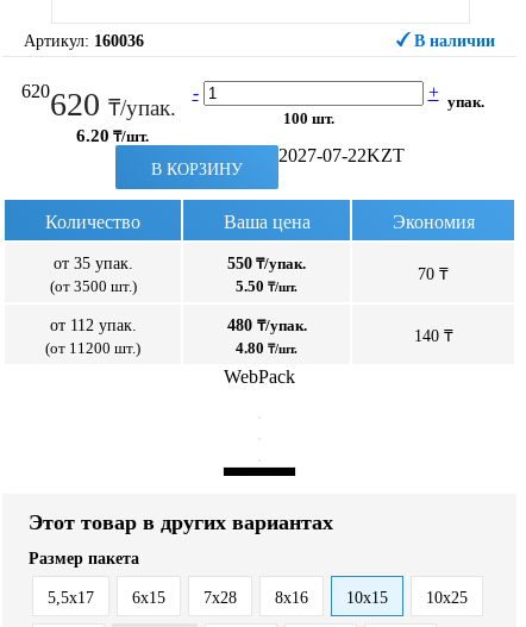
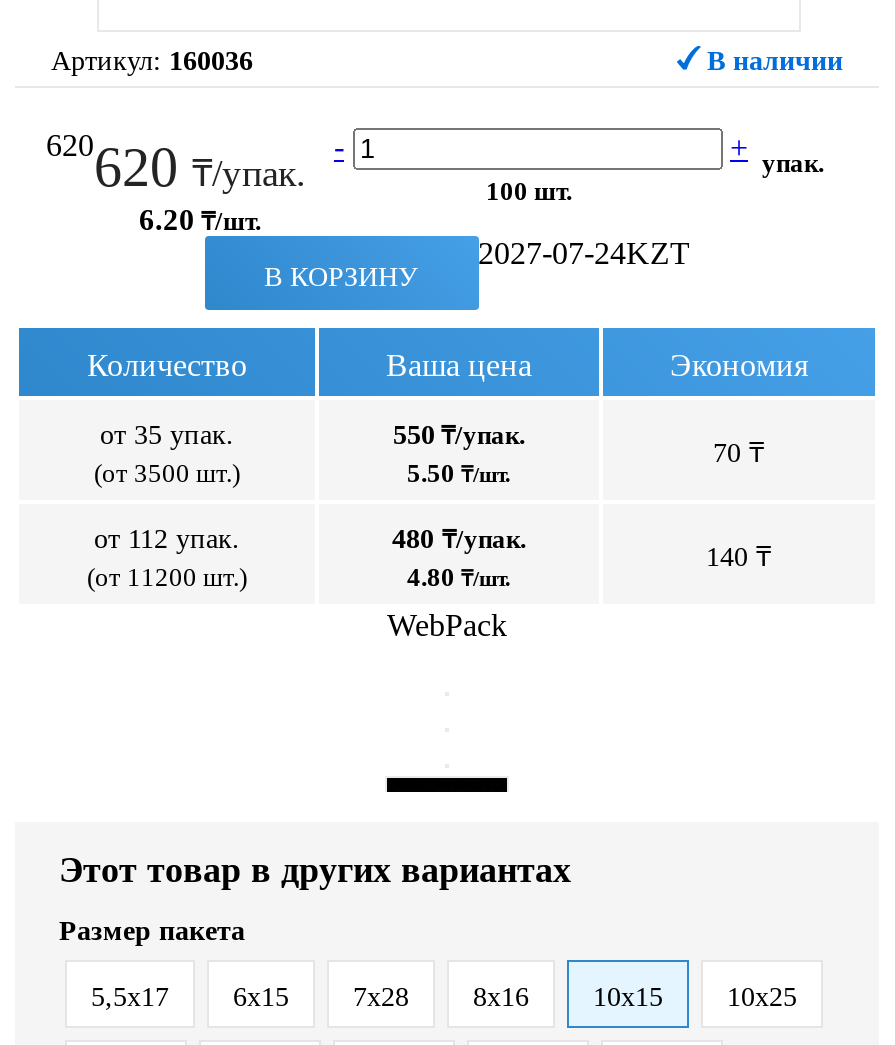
[278,145,404,165] 2027-07-22KZT -> [478,236,690,270] 2027-07-24KZT

